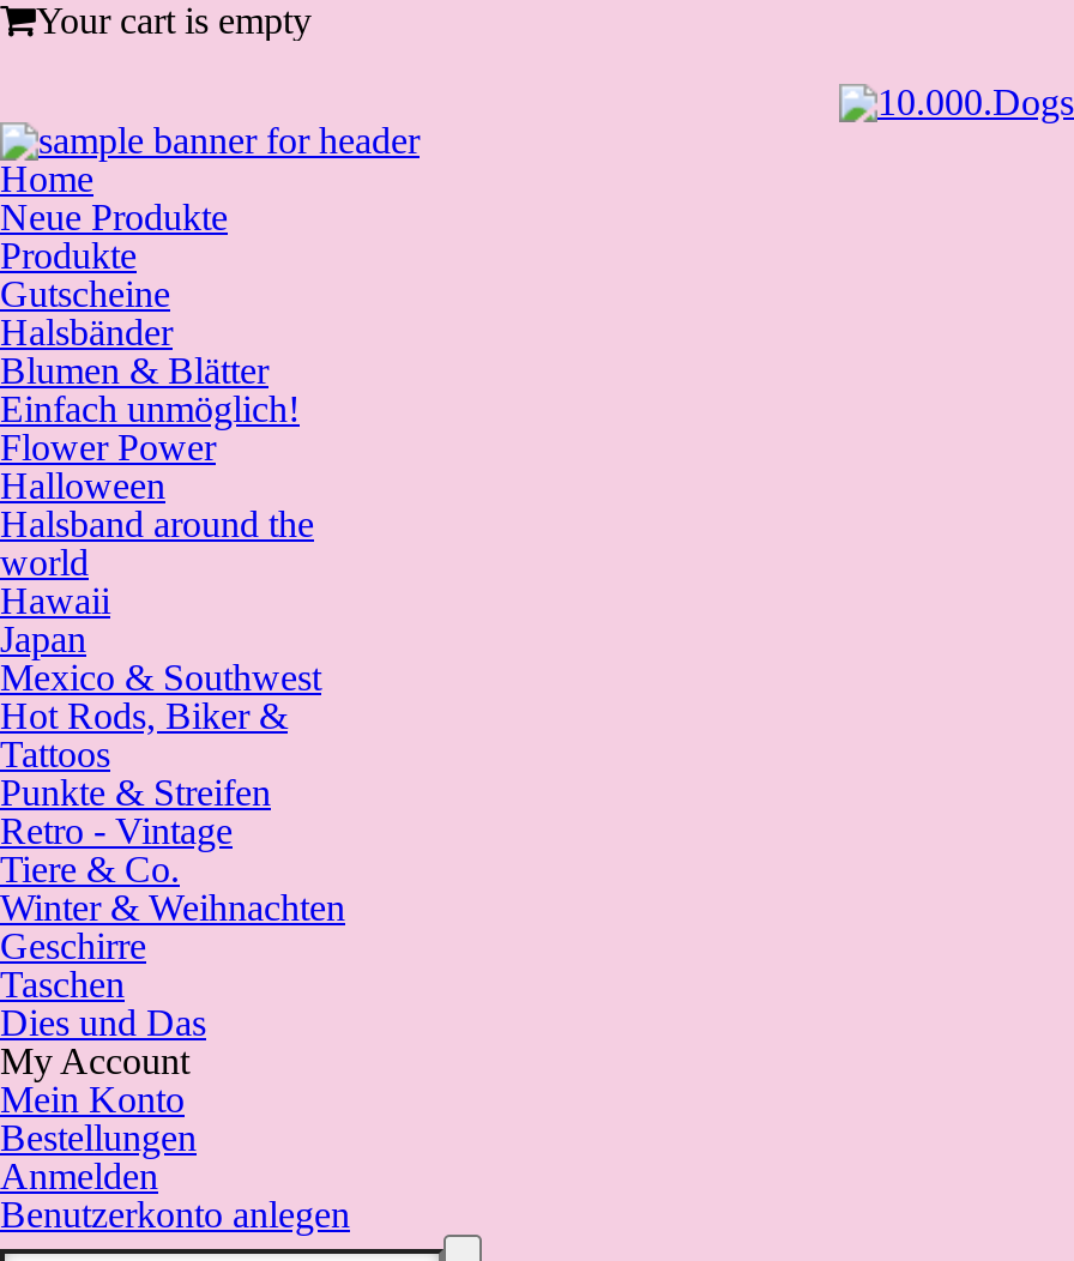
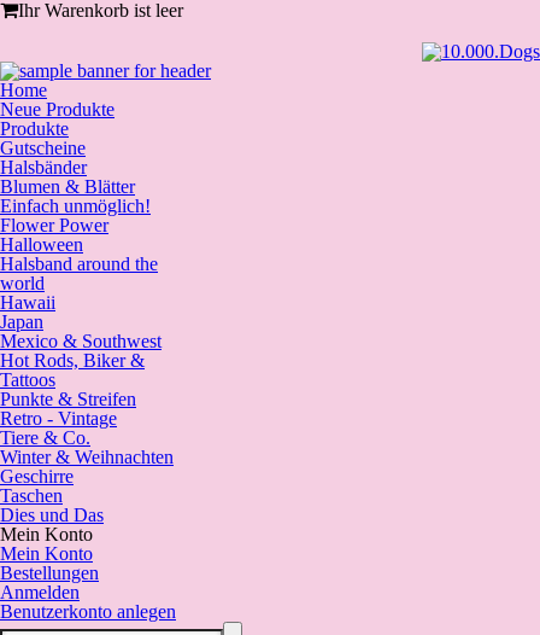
[36,0,312,41] Your cart is empty -> [18,0,183,21] Ihr Warenkorb ist leer
[0,1040,189,1081] My Account -> [0,524,93,544] Mein Konto

